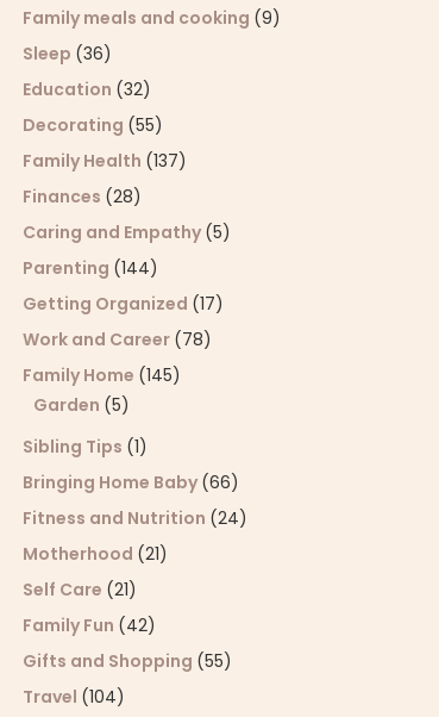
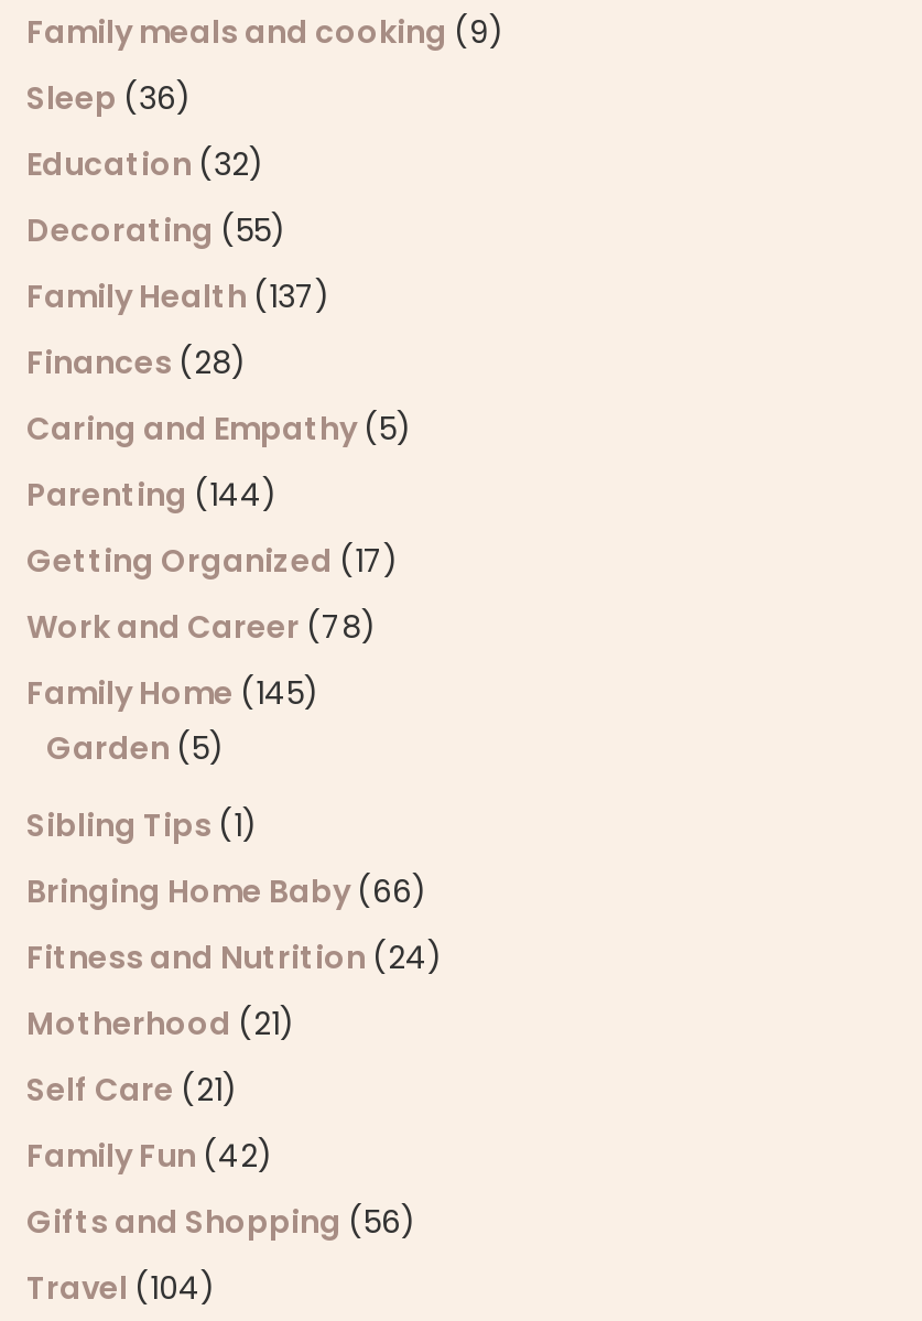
[23,650,232,673] Gifts and Shopping (55) -> [26,1201,416,1245] Gifts and Shopping (56)

